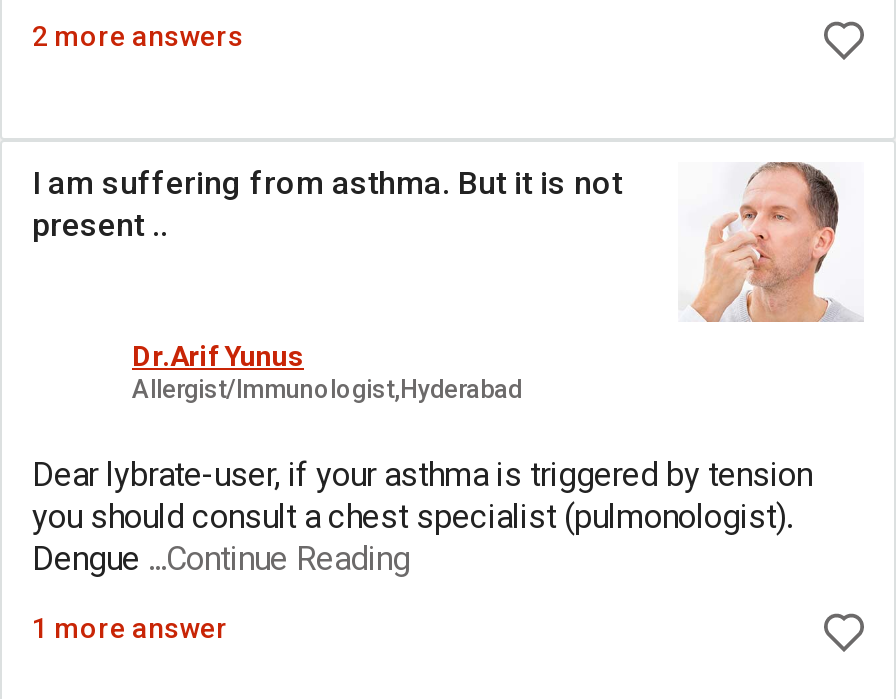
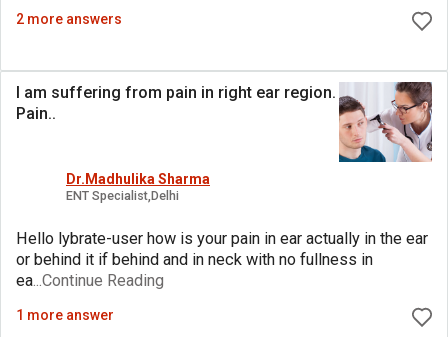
[32,160,864,324] [image] | I am suffering from asthma. But it is not | present.. -> [16,81,433,163] [image] | I am suffering from pain in right ear region. | Pain..
[132,339,522,403] Dr.Arif Yunus | Allergist/Immunologist,Hyderabad -> [66,170,210,202] Dr.Madhulika Sharma | ENT Specialist,Delhi
[32,455,812,577] Dear lybrate-user, if your asthma is triggered by tension | you should consult a chest specialist (pulmonologist). | Dengue...Continue Reading -> [16,228,428,289] Hello lybrate-user how is your pain in ear actually in the ear | or behind it if behind and in neck with no fullness in | ea...Continue Reading

